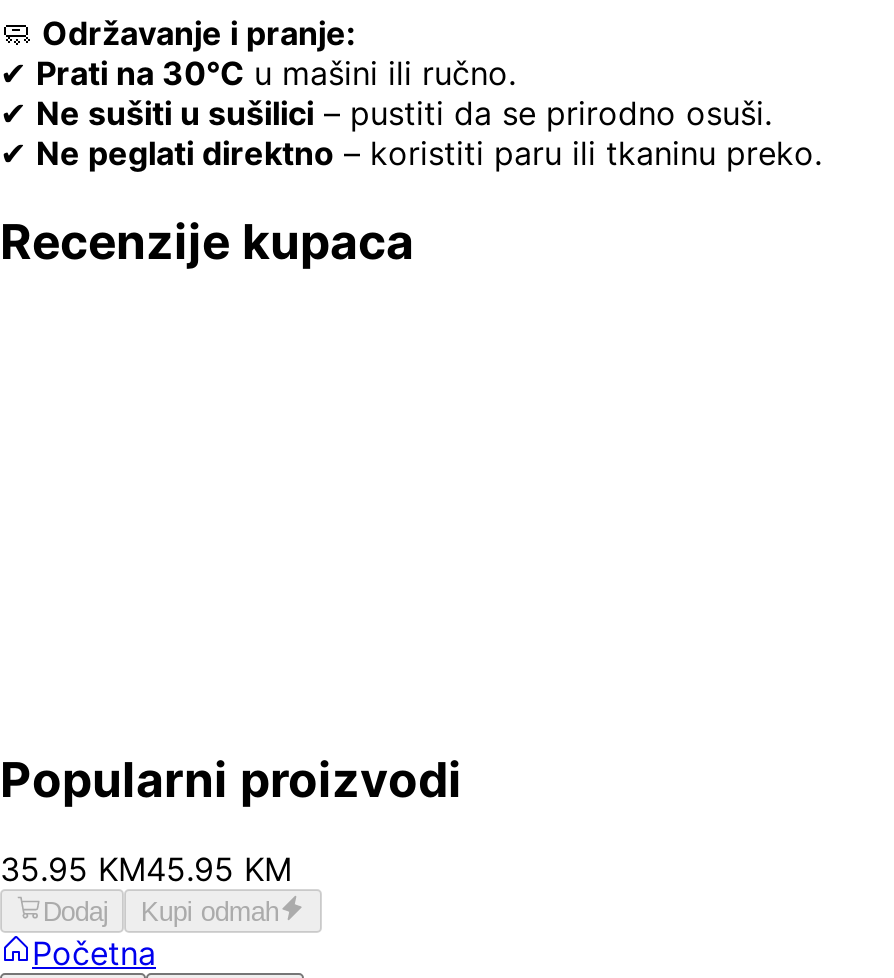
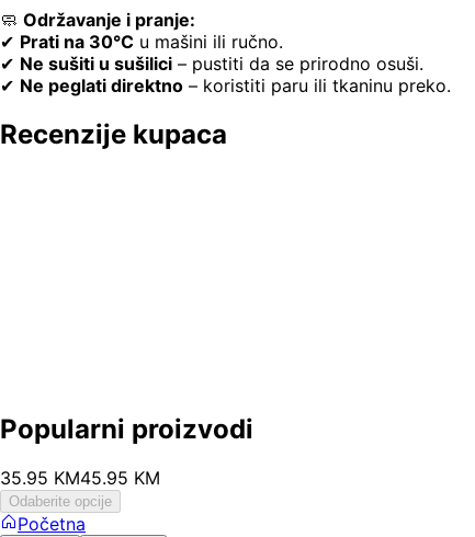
[43,897,279,927] Dodaj | Kupi odmah -> [9,493,112,509] Odaberite opcije

